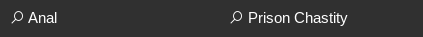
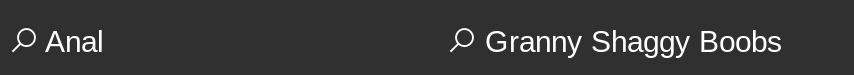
[244,9,348,26] Prison Chastity -> [477,25,783,59] Granny Shaggy Boobs

